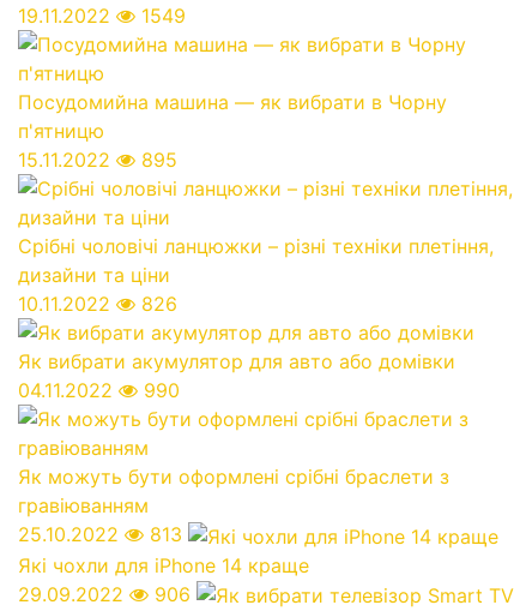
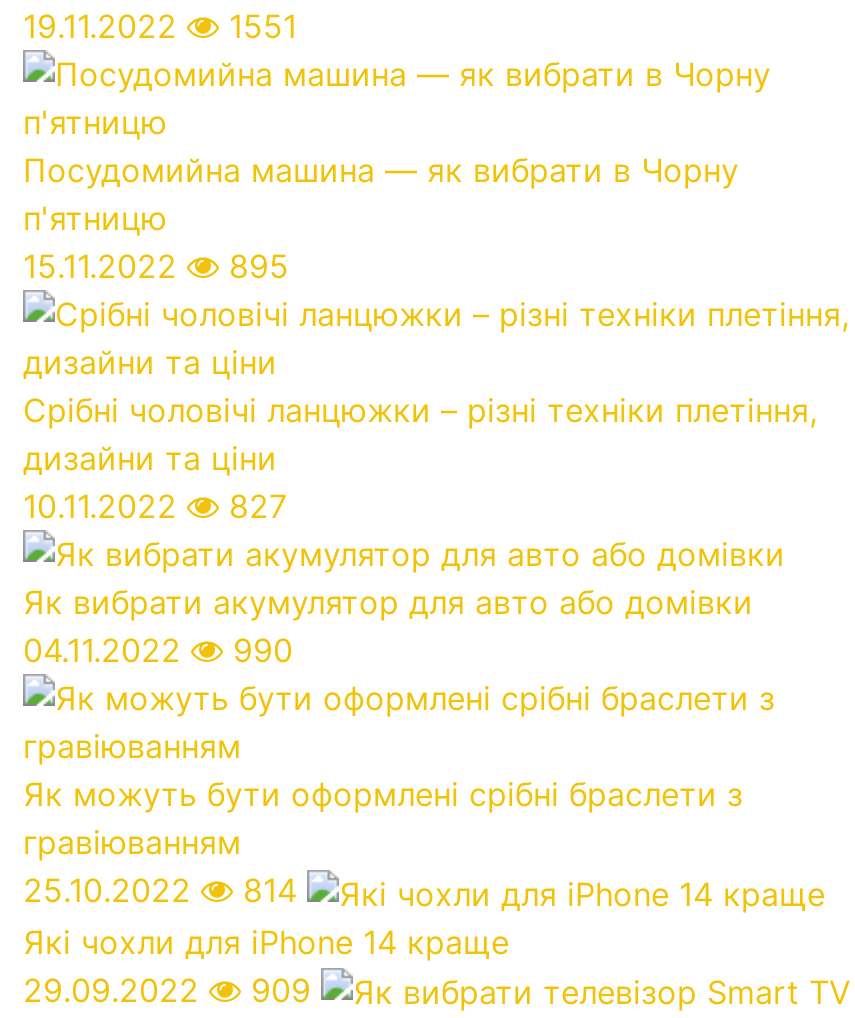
[18,4,186,28] 19.11.2022 1549 -> [23,6,297,46] 19.11.2022 1551
[18,292,177,316] 10.11.2022 826 -> [23,486,287,526] 10.11.2022 827
[18,522,182,546] 25.10.2022 813 -> [23,870,297,910] 25.10.2022 814
[18,582,191,606] 29.09.2022 906 -> [23,969,311,1009] 29.09.2022 909

